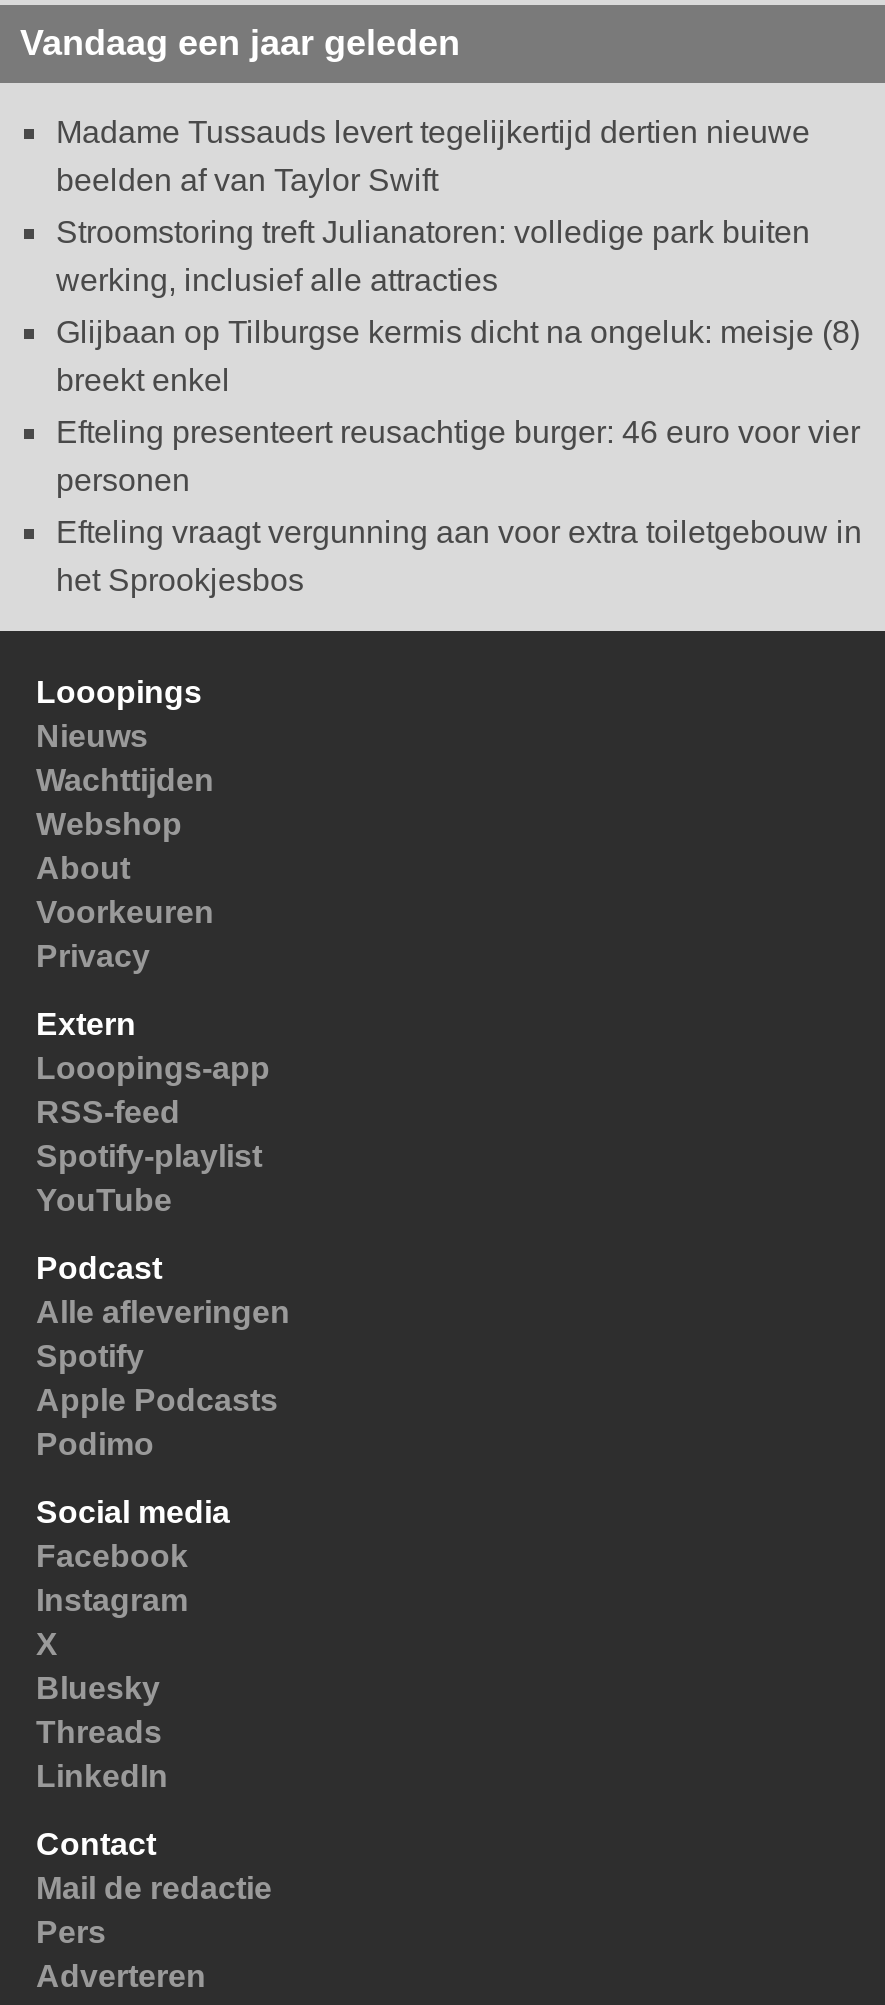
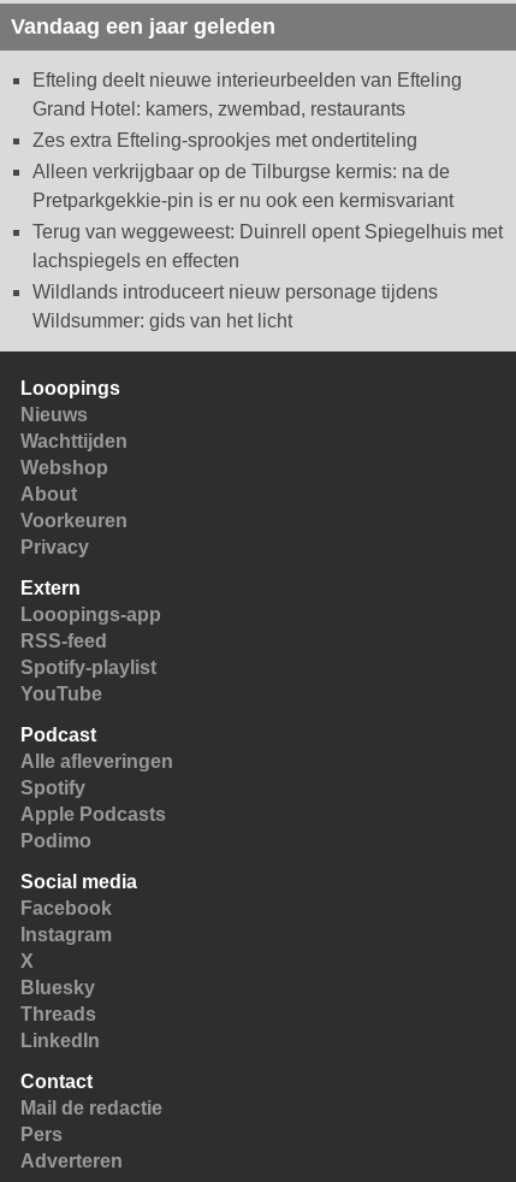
[56,116,810,198] Madame Tussauds levert tegelijkertijd dertien nieuwe | beelden af van Taylor Swift -> [32,70,462,120] Efteling deelt nieuwe interieurbeelden van Efteling | Grand Hotel: kamers, zwembad, restaurants
[56,216,810,298] Stroomstoring treft Julianatoren: volledige park buiten | werking, inclusief alle attracties -> [32,130,417,151] Zes extra Efteling-sprookjes met ondertiteling
[56,316,860,398] Glijbaan op Tilburgse kermis dicht na ongeluk: meisje (8) | breekt enkel -> [32,162,453,211] Alleen verkrijgbaar op de Tilburgse kermis: na de | Pretparkgekkie-pin is er nu ook een kermisvariant
[56,416,860,498] Efteling presenteert reusachtige burger: 46 euro voor vier | personen -> [32,222,503,271] Terug van weggeweest: Duinrell opent Spiegelhuis met | lachspiegels en effecten
[56,516,862,598] Efteling vraagt vergunning aan voor extra toiletgebouw in | het Sprookjesbos -> [32,282,438,331] Wildlands introduceert nieuw personage tijdens | Wildsummer: gids van het licht

